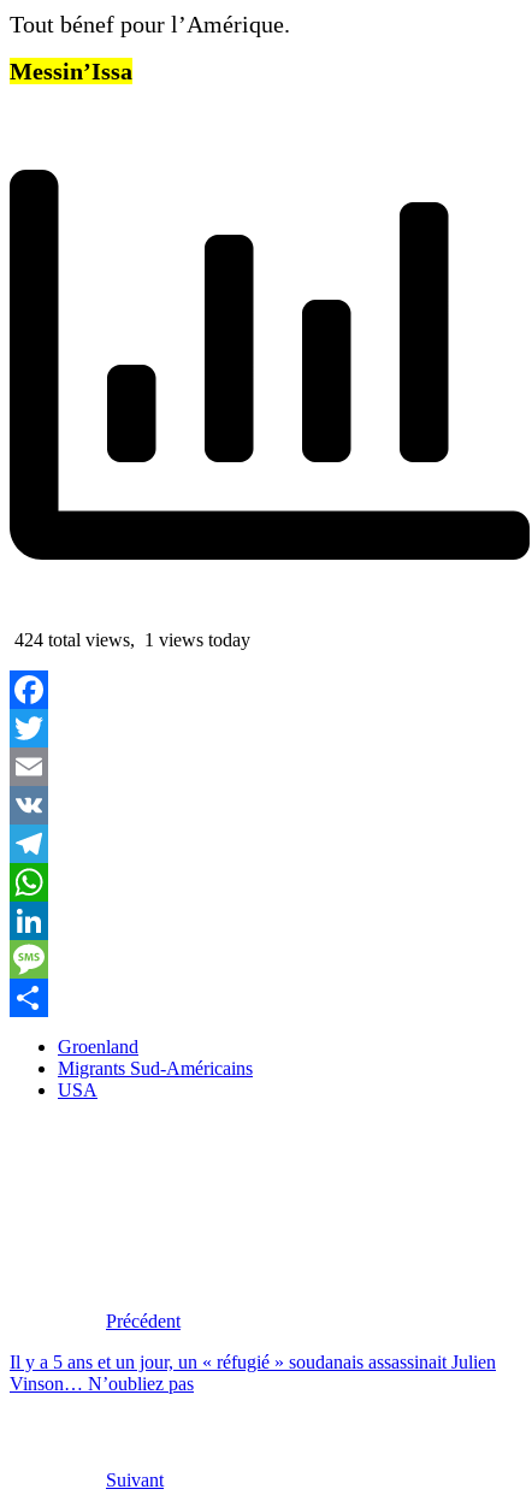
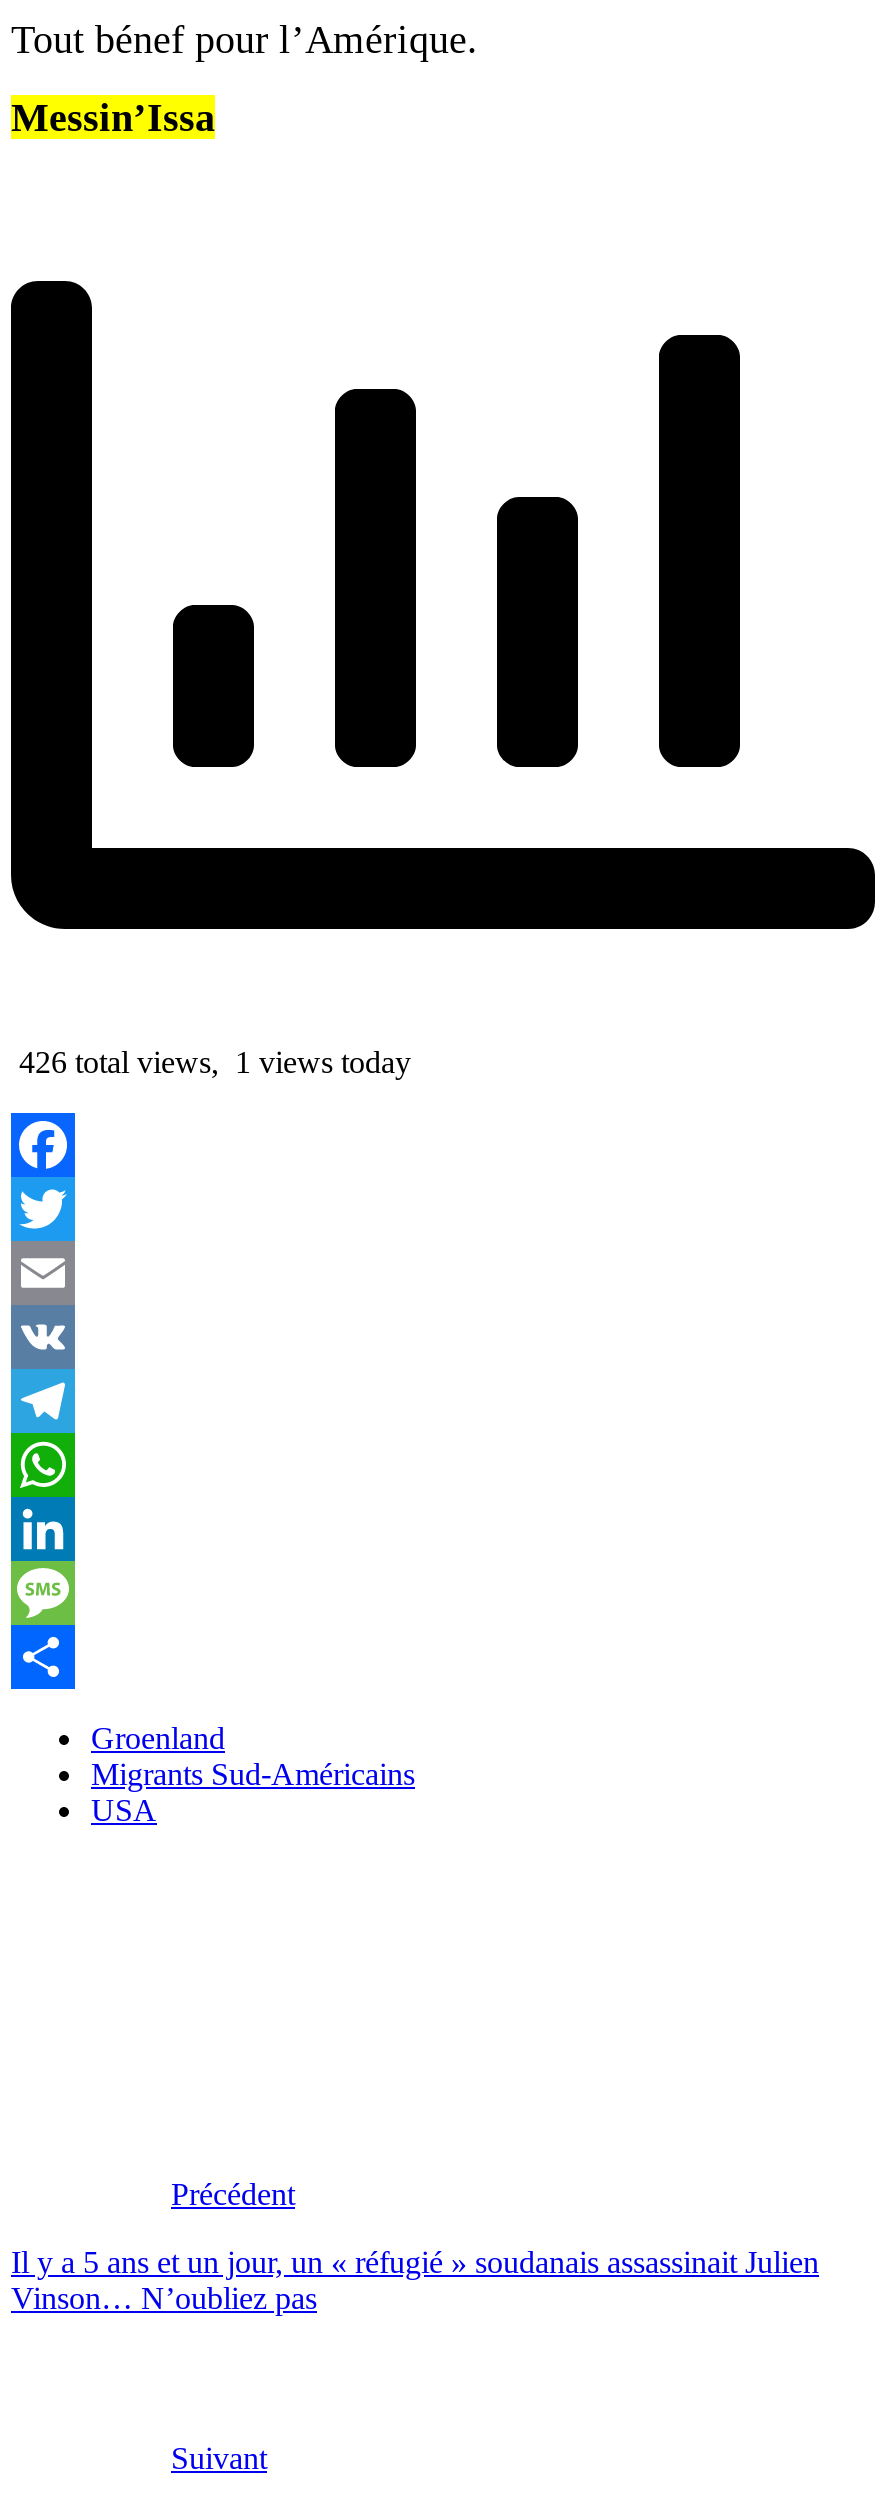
[10,630,250,651] 424 total views, 1 views today -> [11,1046,411,1080] 426 total views, 1 views today

